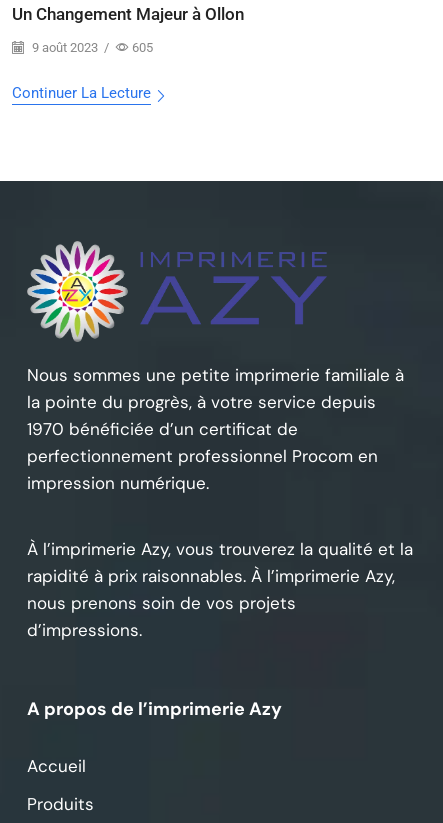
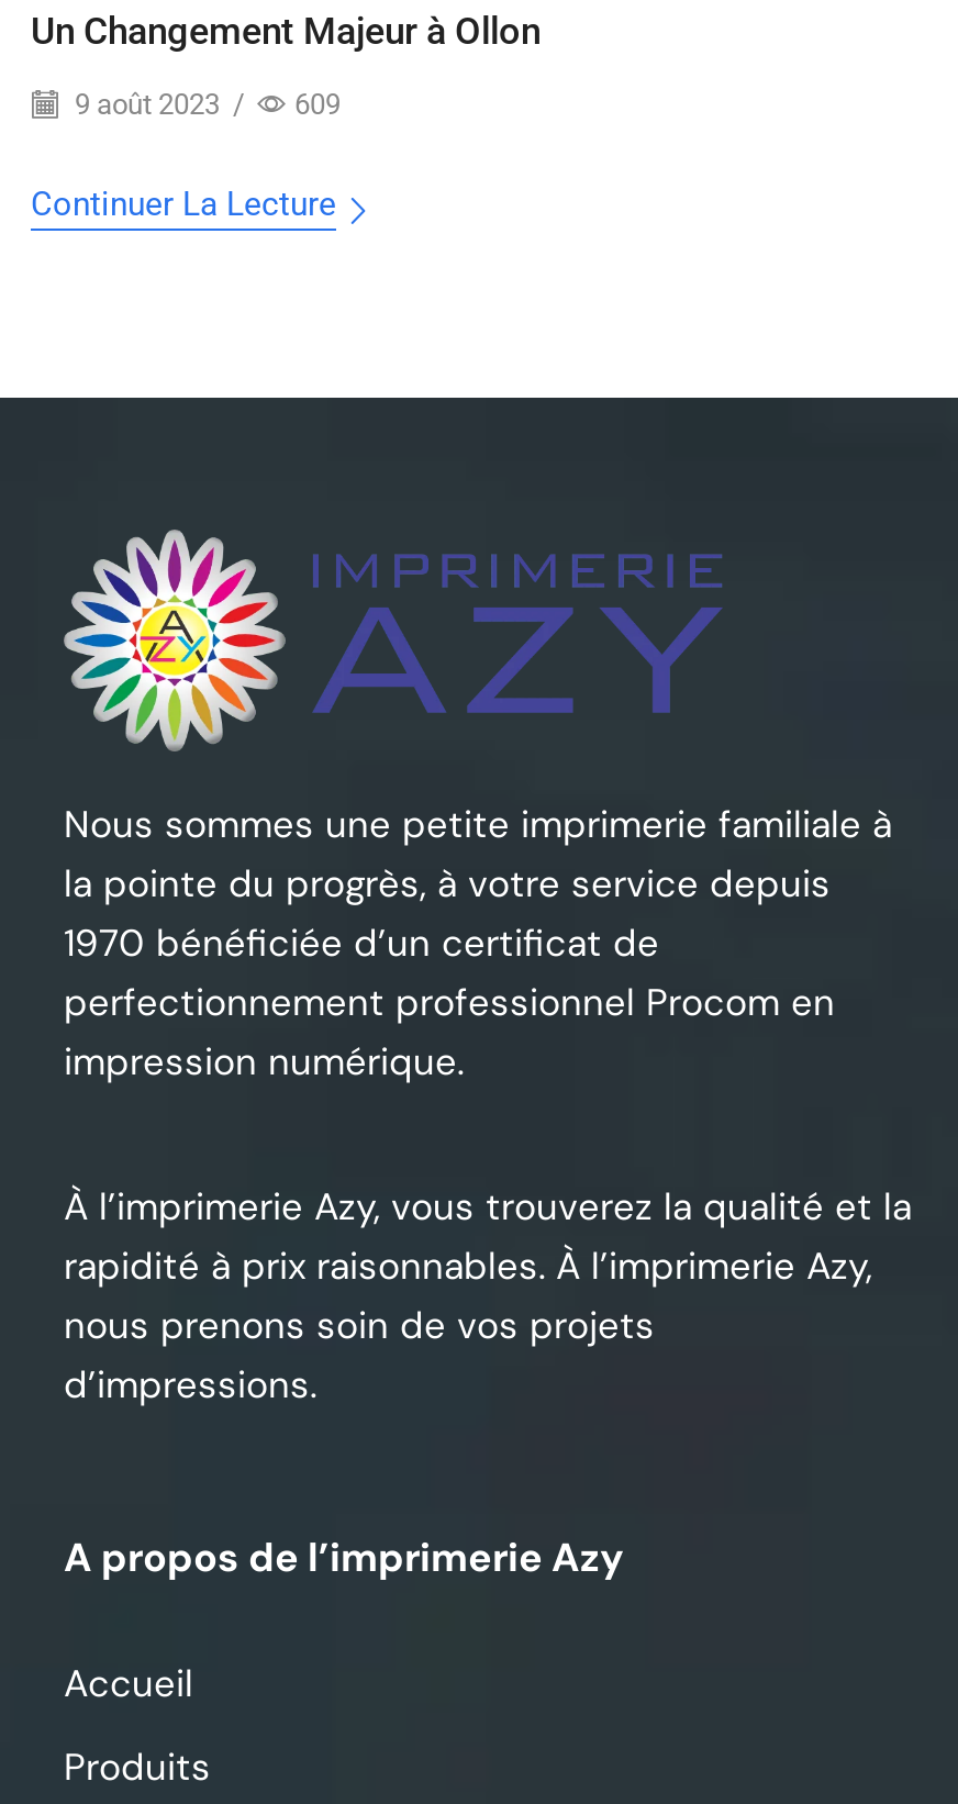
[29,40,153,55] 9 août 2023 / 605 -> [68,88,341,121] 9 août 2023 / 609

